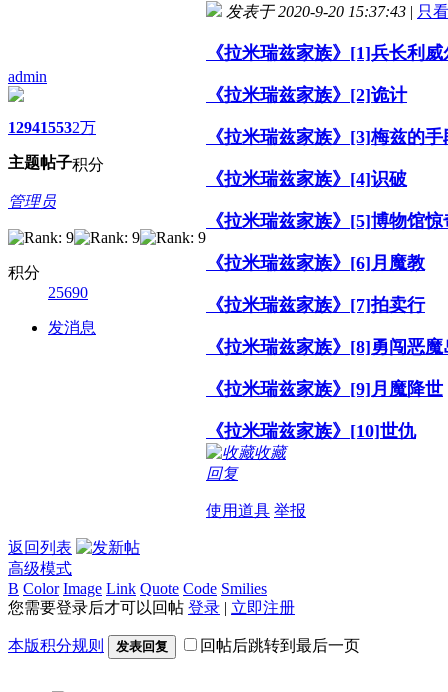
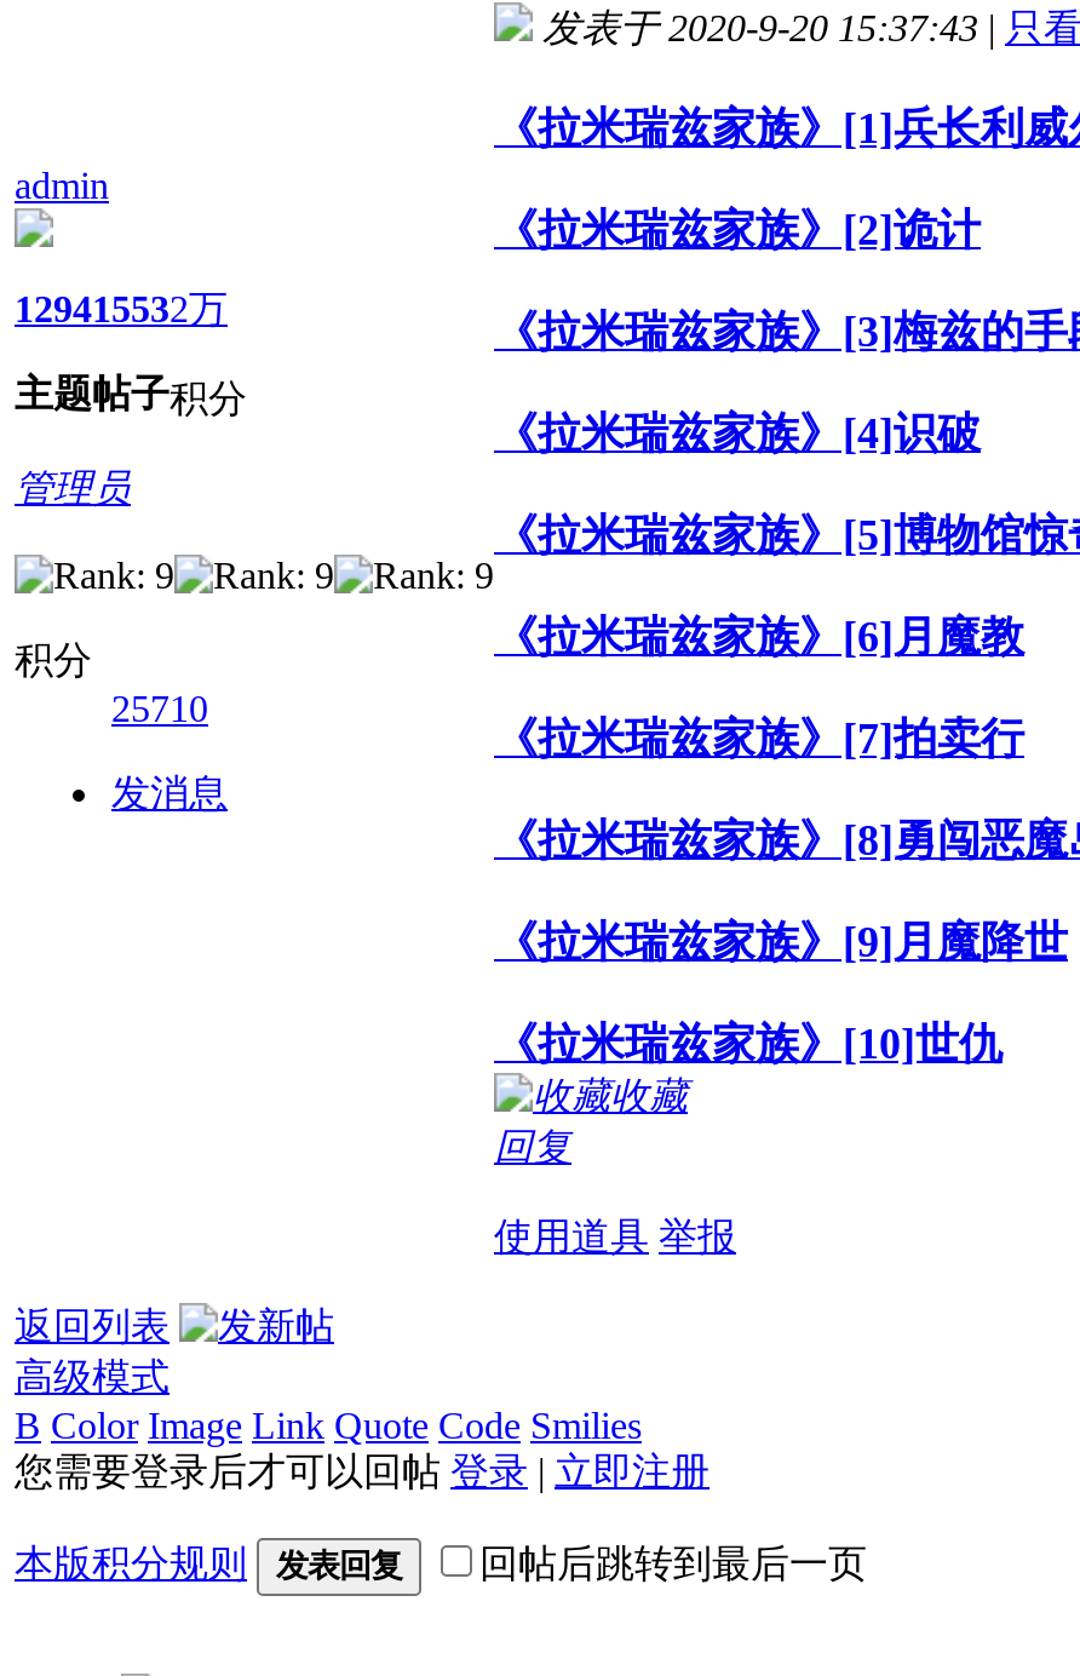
[48,284,88,301] 25690 -> [111,687,208,729] 25710

